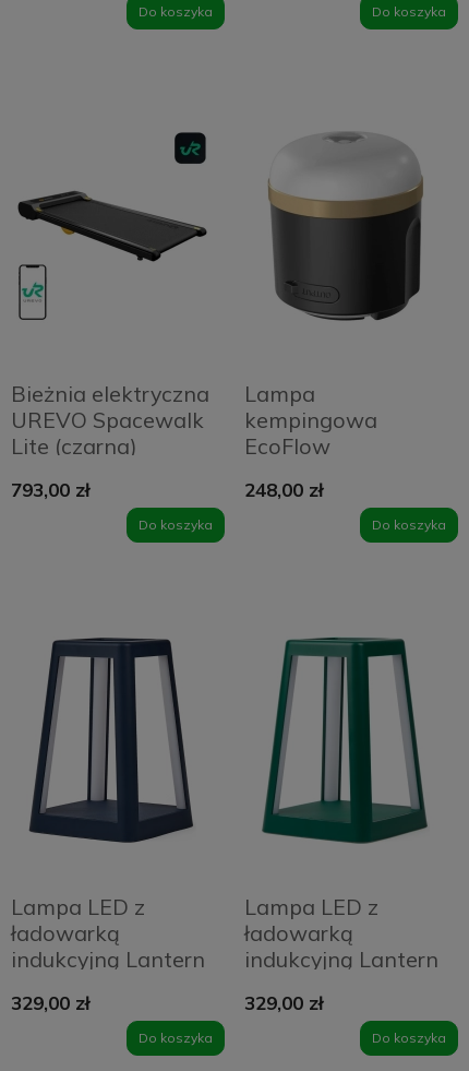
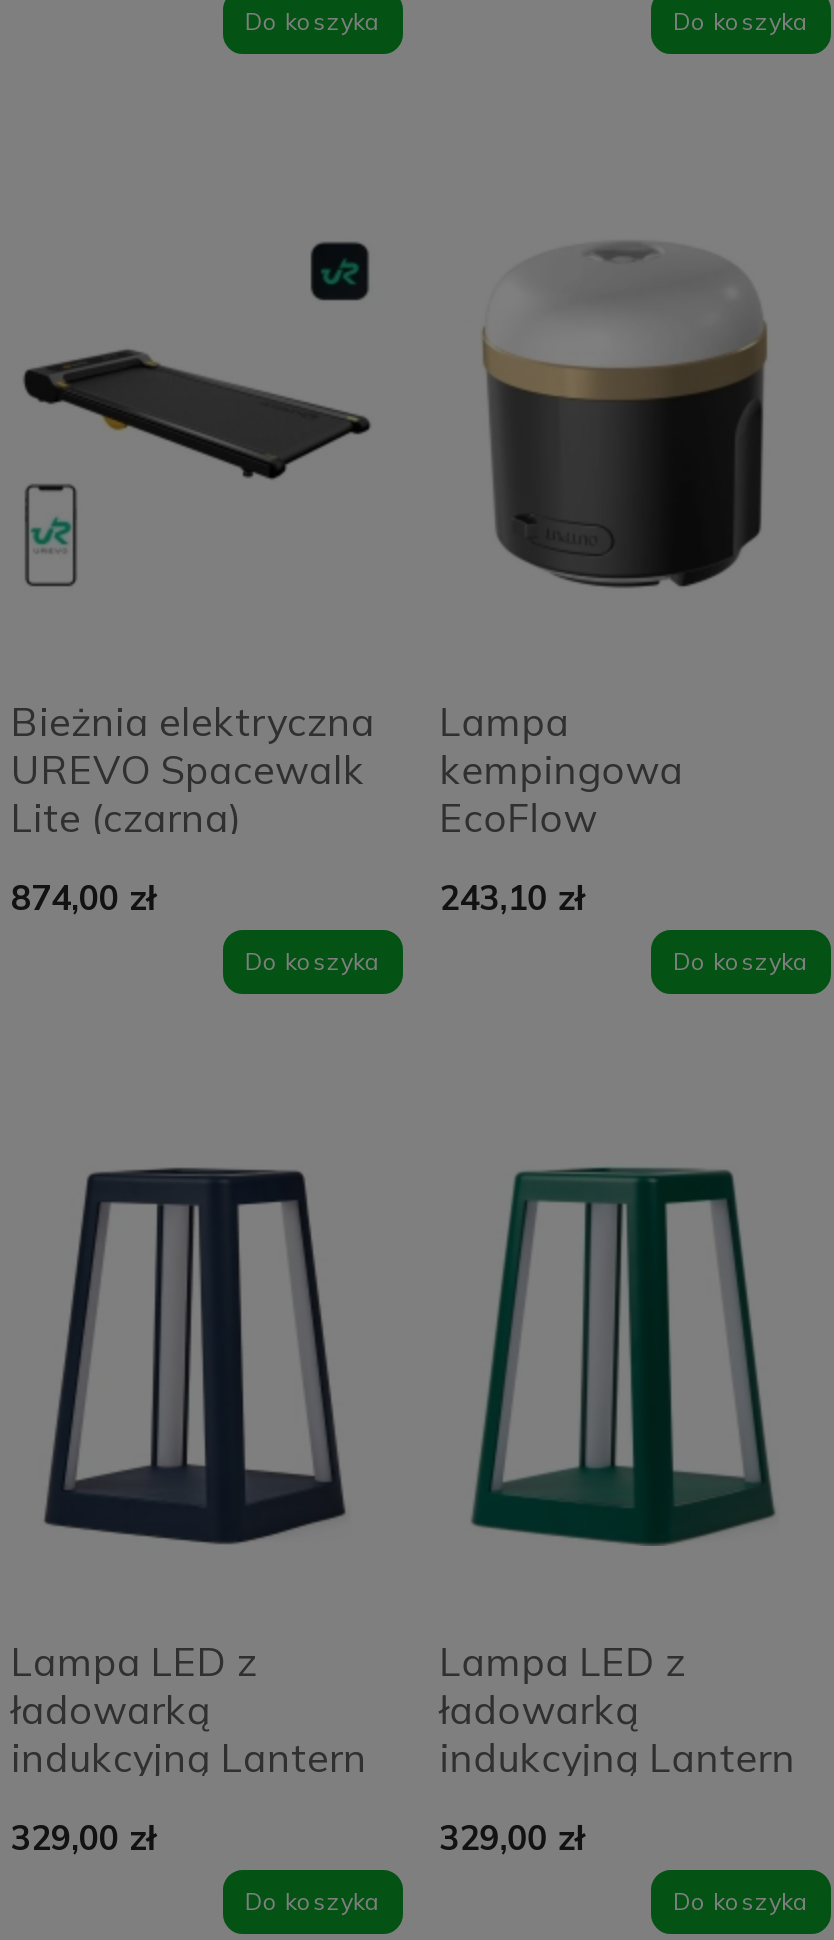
[11,478,89,501] 793,00 zł -> [11,876,155,918] 874,00 zł
[245,478,323,501] 248,00 zł -> [439,876,583,918] 243,10 zł

